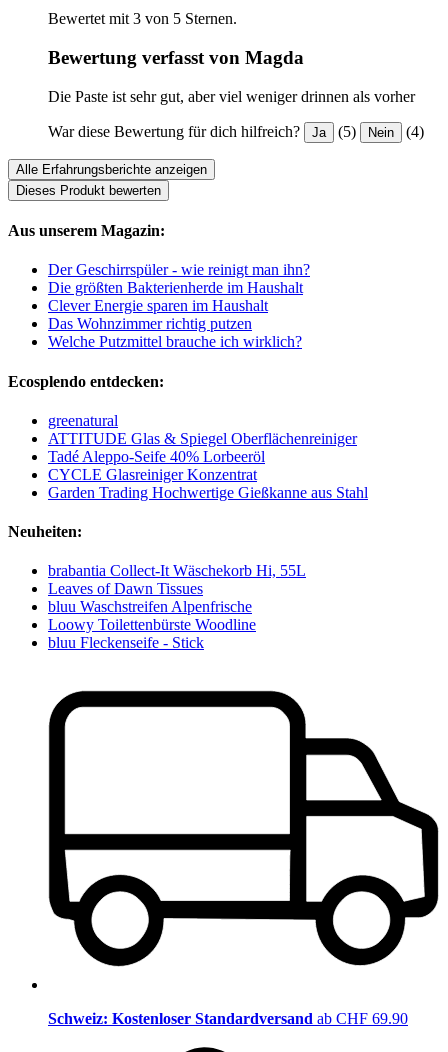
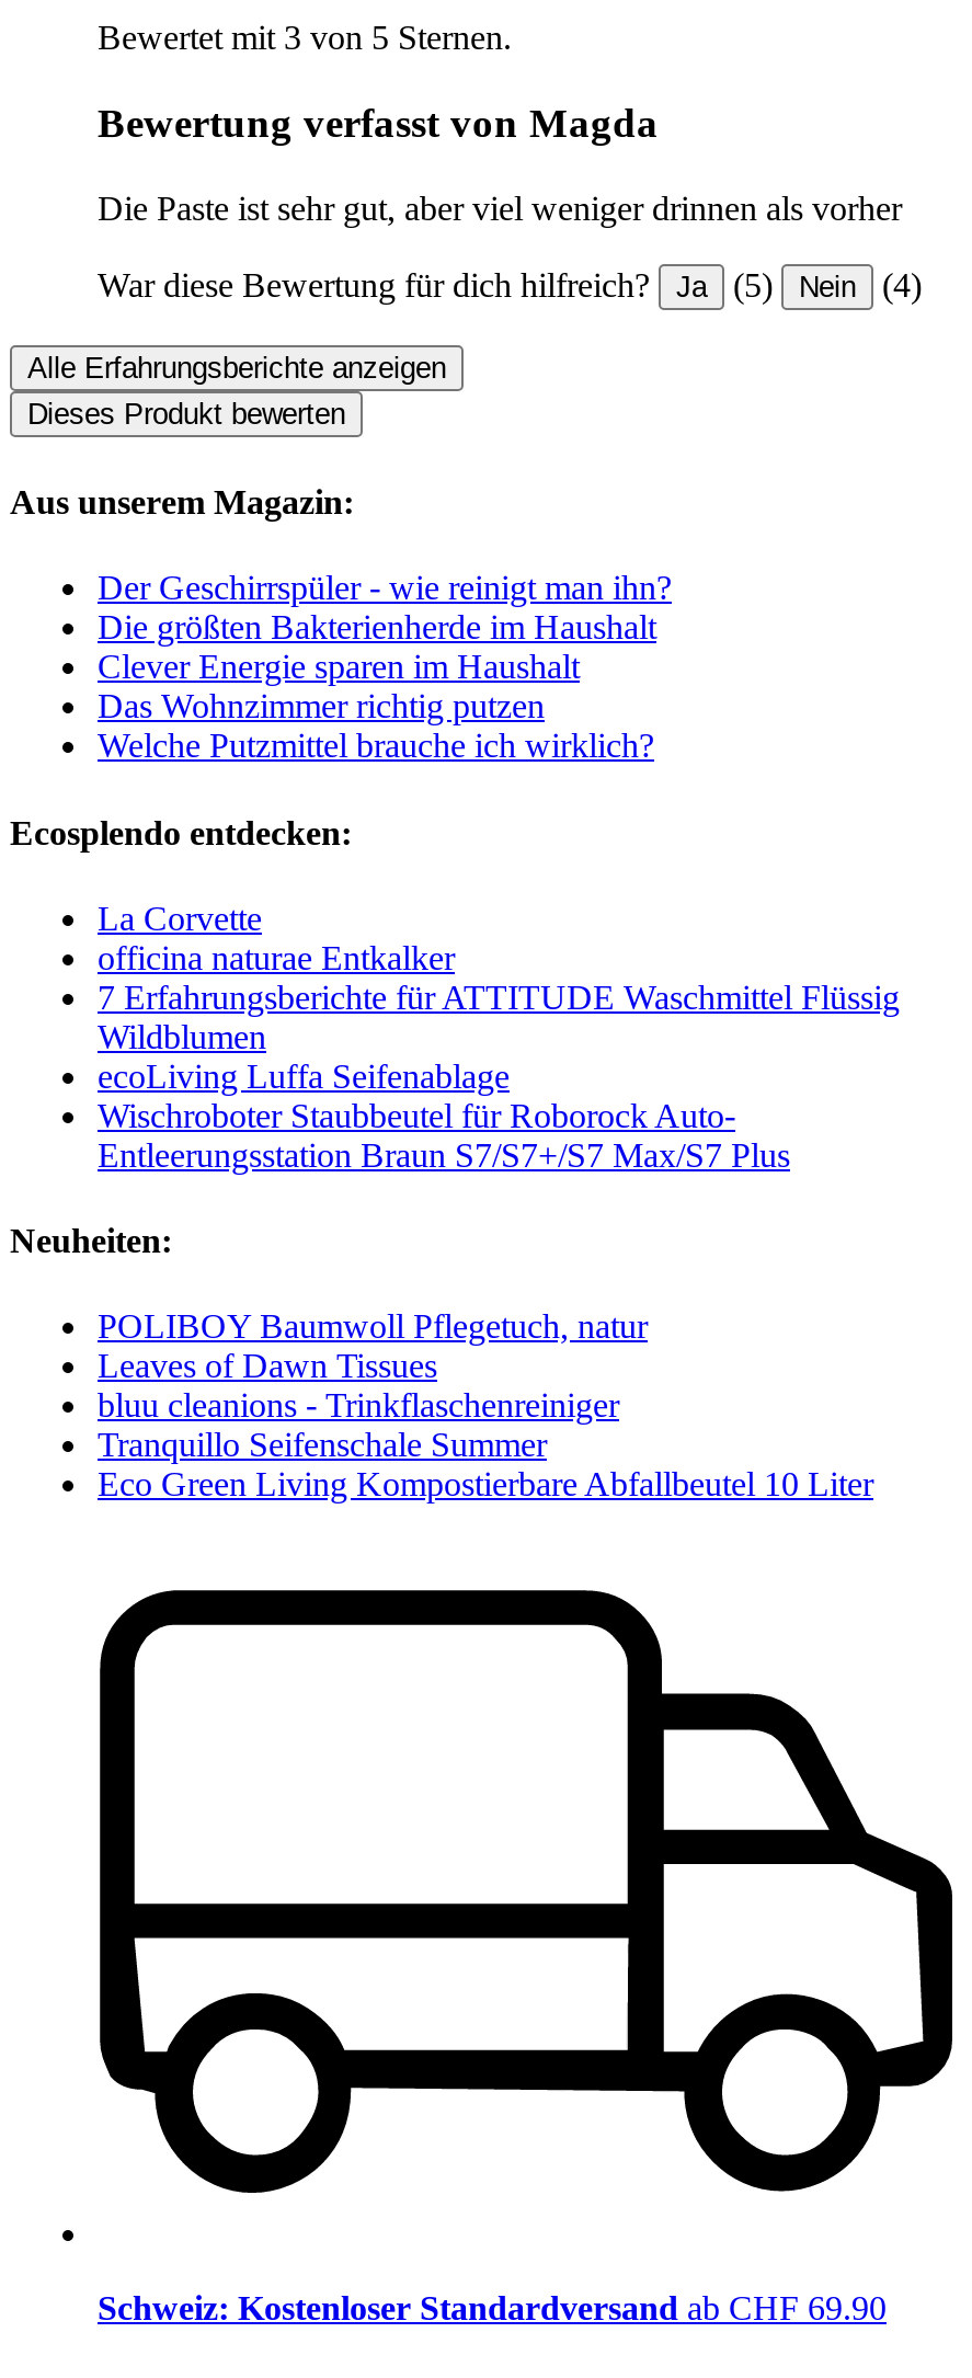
[48,412,368,501] greenatural | ATTITUDE Glas & Spiegel Oberflächenreiniger | Tadé Aleppo-Seife 40% Lorbeeröl | CYCLE Glasreiniger Konzentrat | Garden Trading Hochwertige Gießkanne aus Stahl -> [98,899,900,1173] La Corvette | officina naturae Entkalker | 7 Erfahrungsberichte für ATTITUDE Waschmittel Flüssig | Wildblumen | ecoLiving Luffa Seifenablage | Wischroboter Staubbeutel für Roborock Auto- | Entleerungsstation Braun S7/S7+/S7 Max/S7 Plus
[48,562,306,579] brabantia Collect-It Wäschekorb Hi, 55L -> [98,1308,648,1345] POLIBOY Baumwoll Pflegetuch, natur
[48,598,256,651] bluu Waschstreifen Alpenfrische | Loowy Toilettenbürste Woodline | bluu Fleckenseife - Stick -> [98,1387,873,1503] bluu cleanions - Trinkflaschenreiniger | Tranquillo Seifenschale Summer | Eco Green Living Kompostierbare Abfallbeutel 10 Liter

